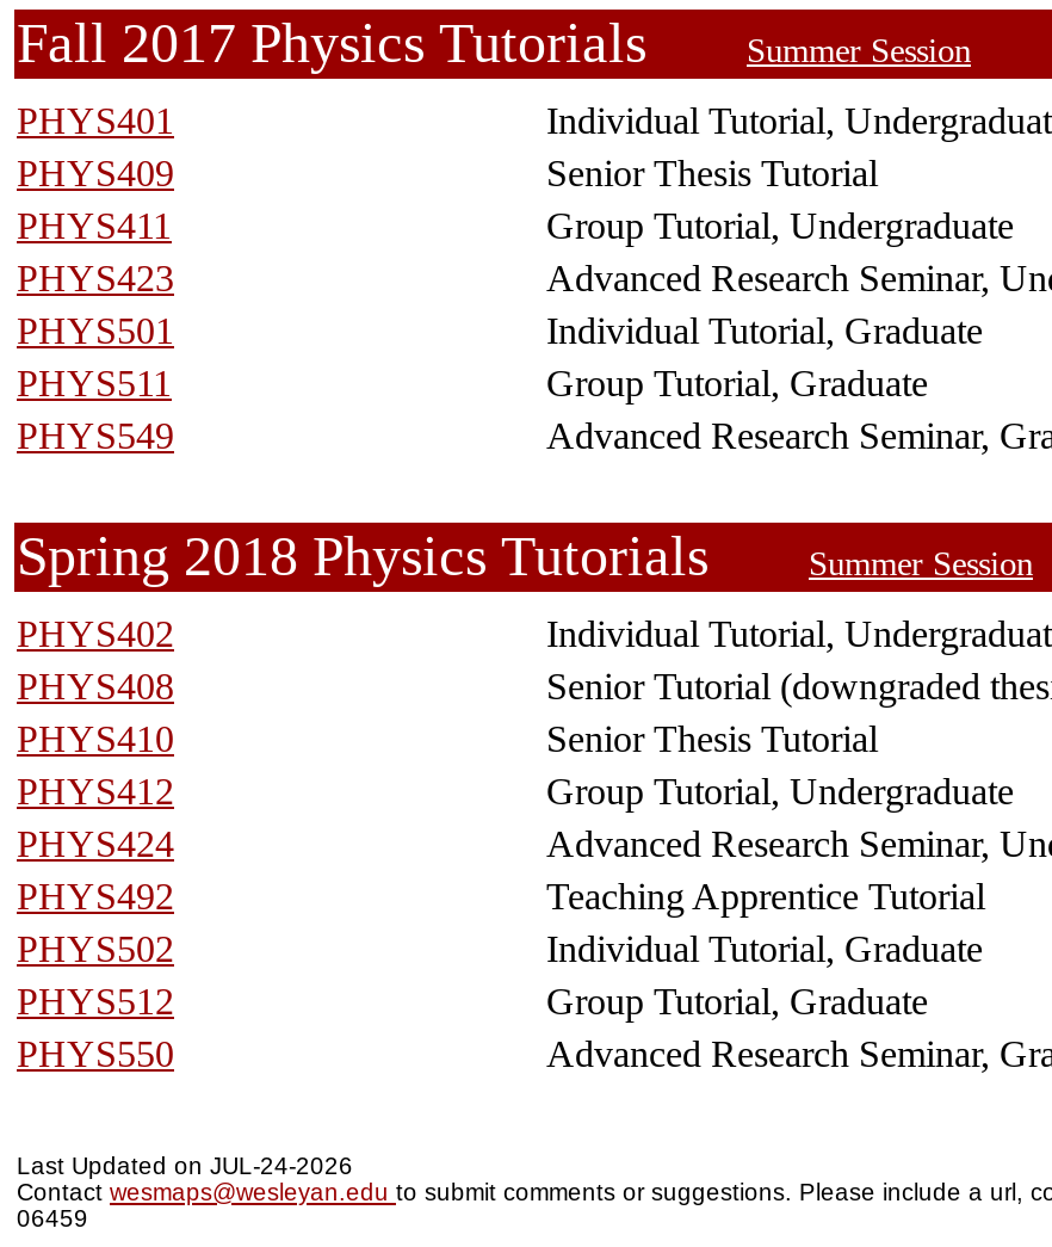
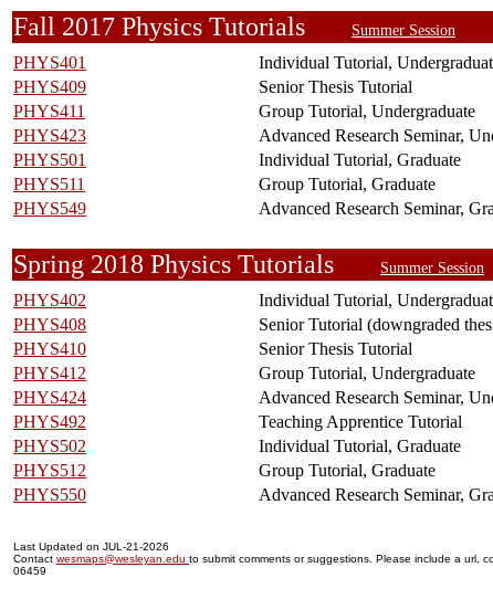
[17,1153,353,1179] Last Updated on JUL-24-2026 -> [13,540,169,553] Last Updated on JUL-21-2026

